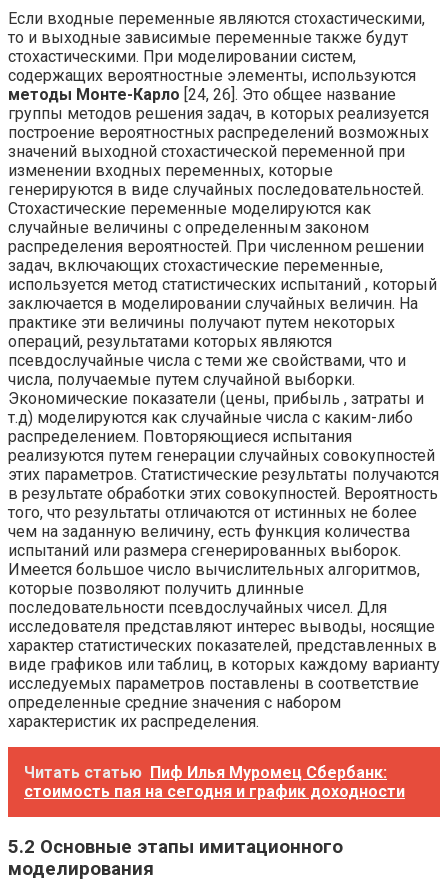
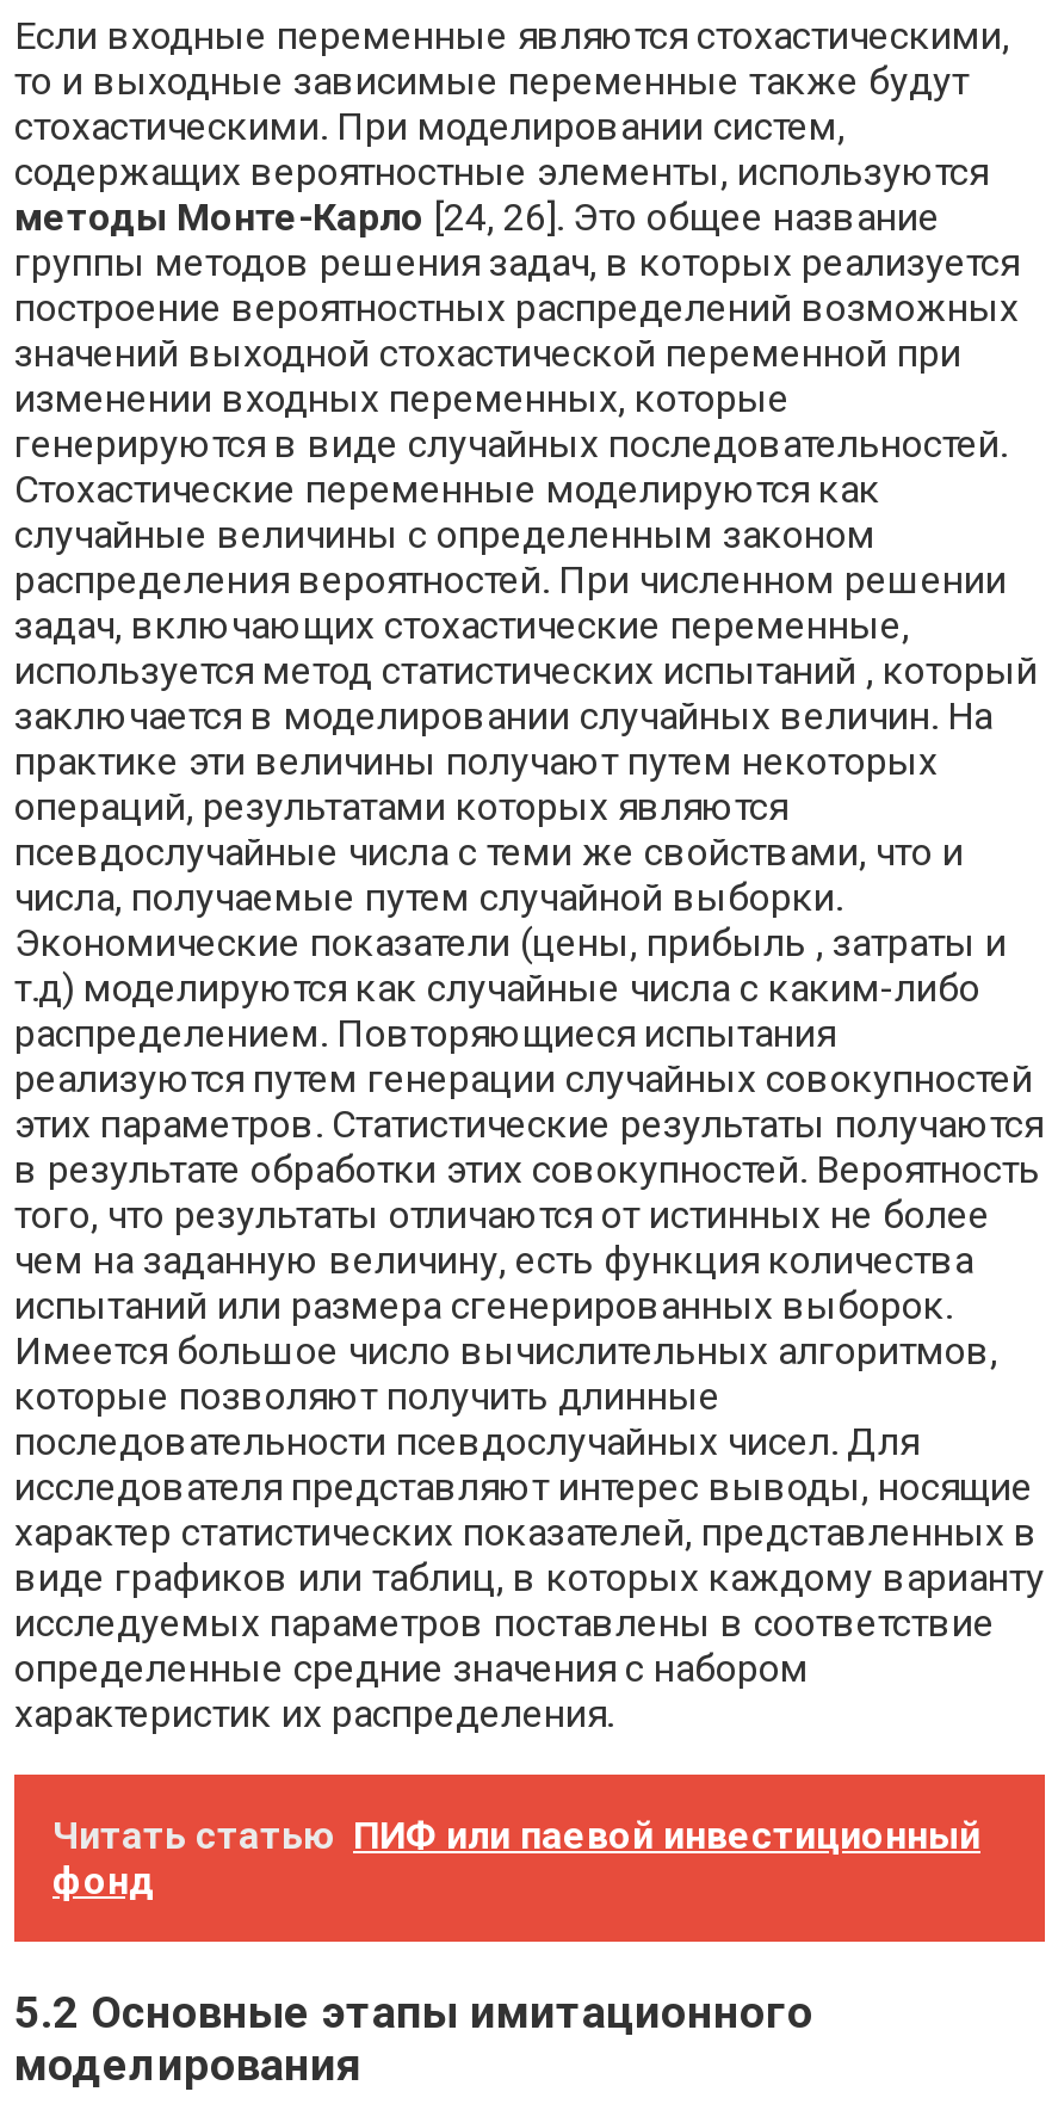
[24,763,405,801] Читать статью Пиф Илья Муромец Сбербанк: | стоимость пая на сегодня и график доходности -> [52,1813,980,1904] Читать статью ПИФ или паевой инвестиционный | фонд

